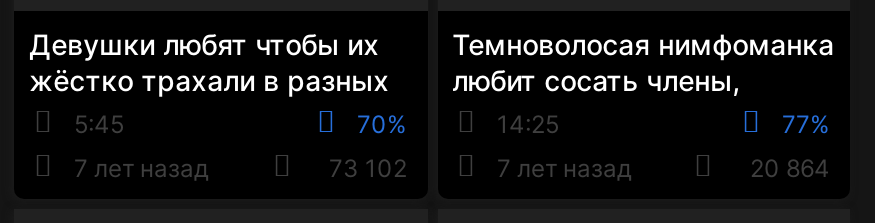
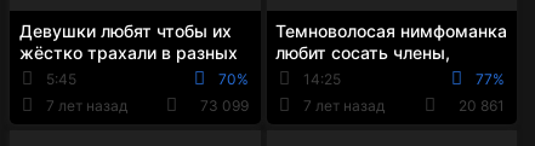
[329,154,407,184] 73 102 -> [200,97,248,115] 73 099
[750,154,830,184] 20 864 -> [459,97,505,115] 20 861

